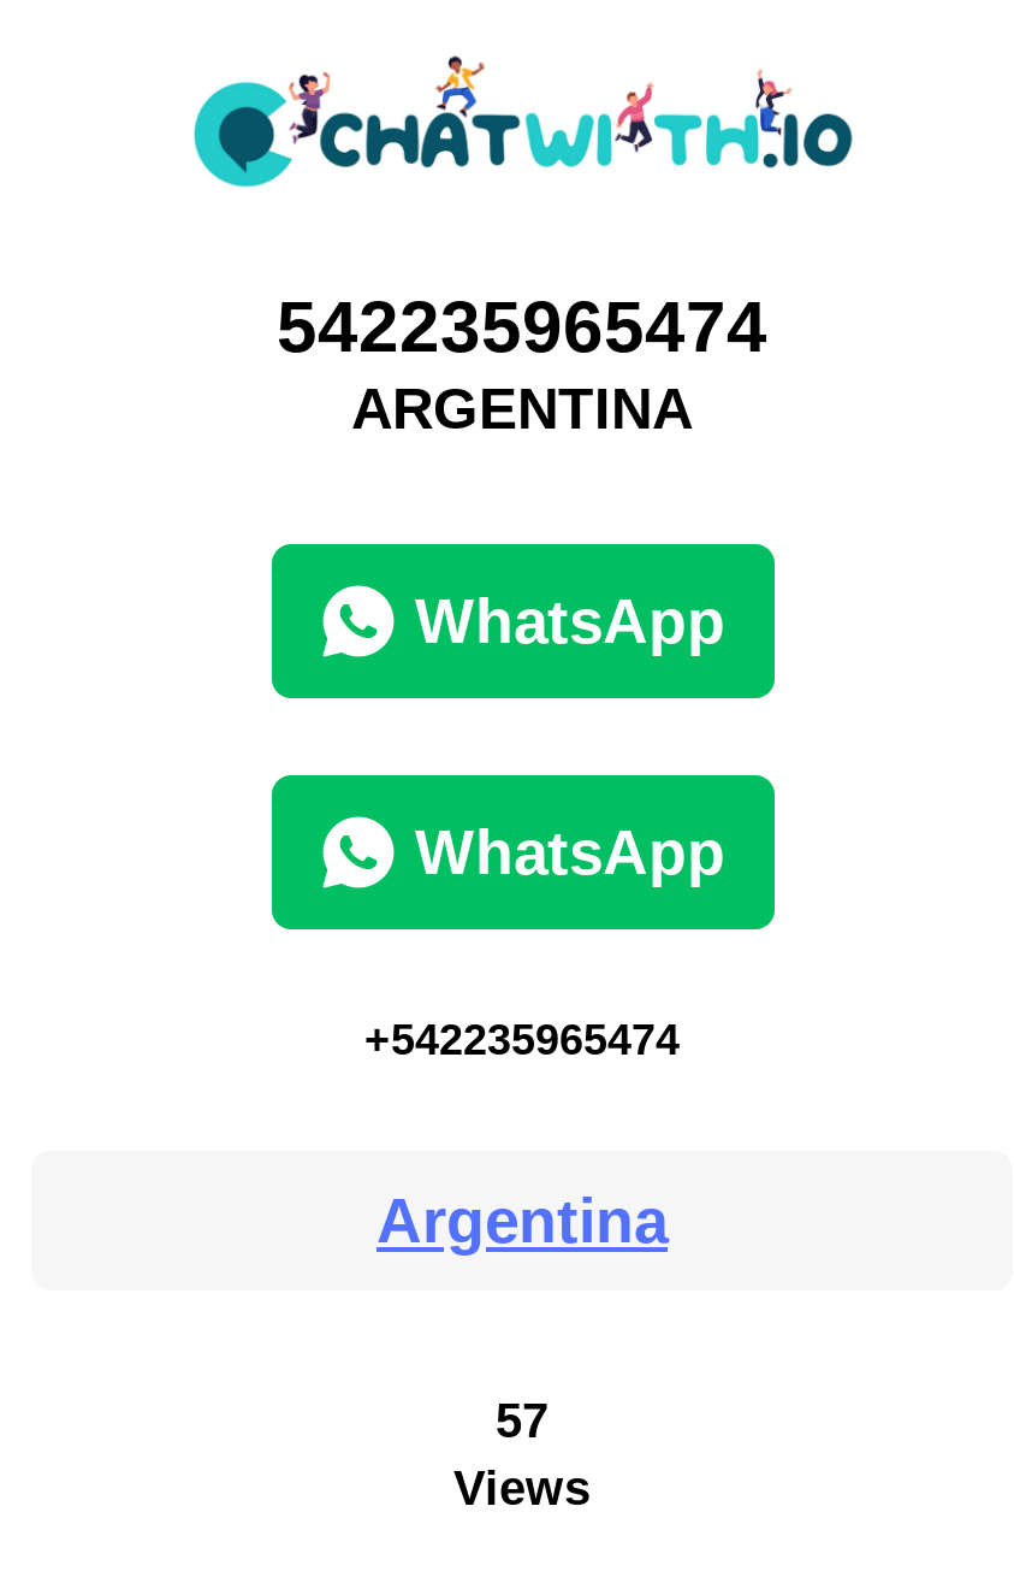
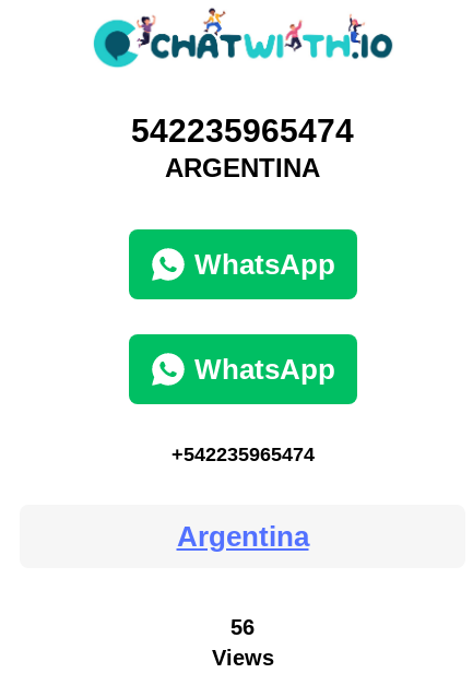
[496,1394,548,1447] 57 -> [230,615,255,639] 56

